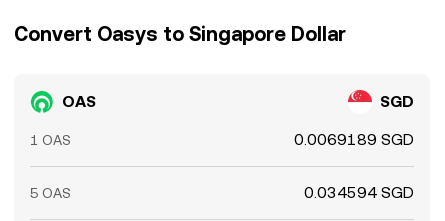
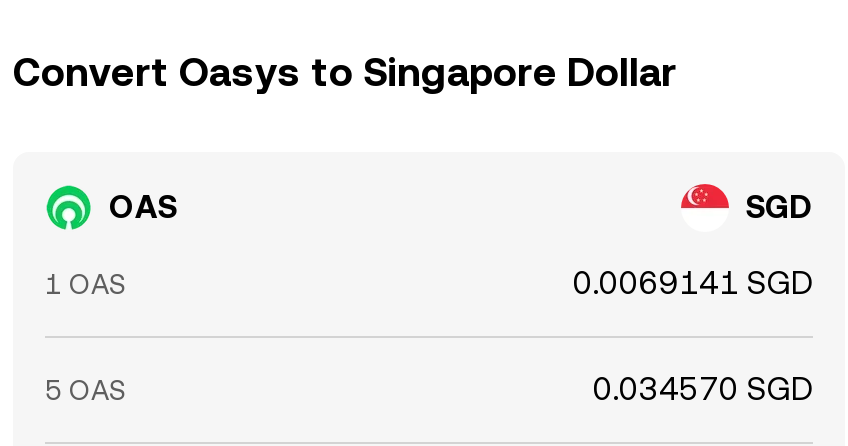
[294,130,414,149] 0.0069189 SGD -> [573,264,813,302] 0.0069141 SGD
[304,183,414,202] 0.034594 SGD -> [593,370,813,408] 0.034570 SGD

